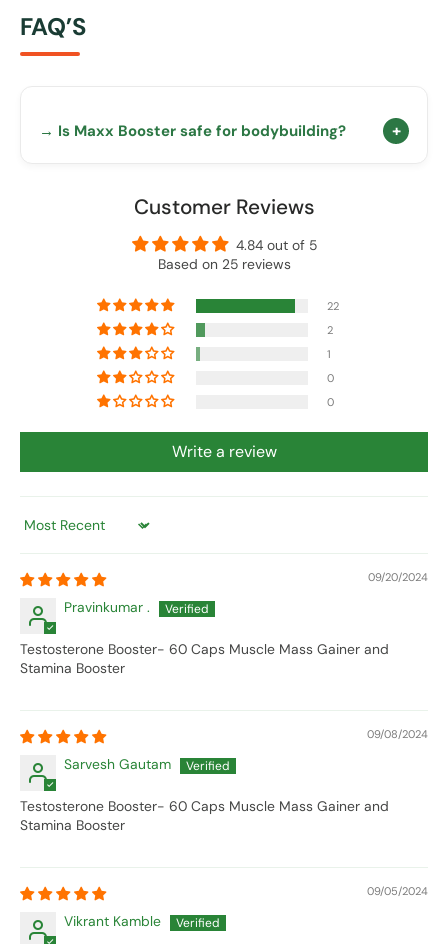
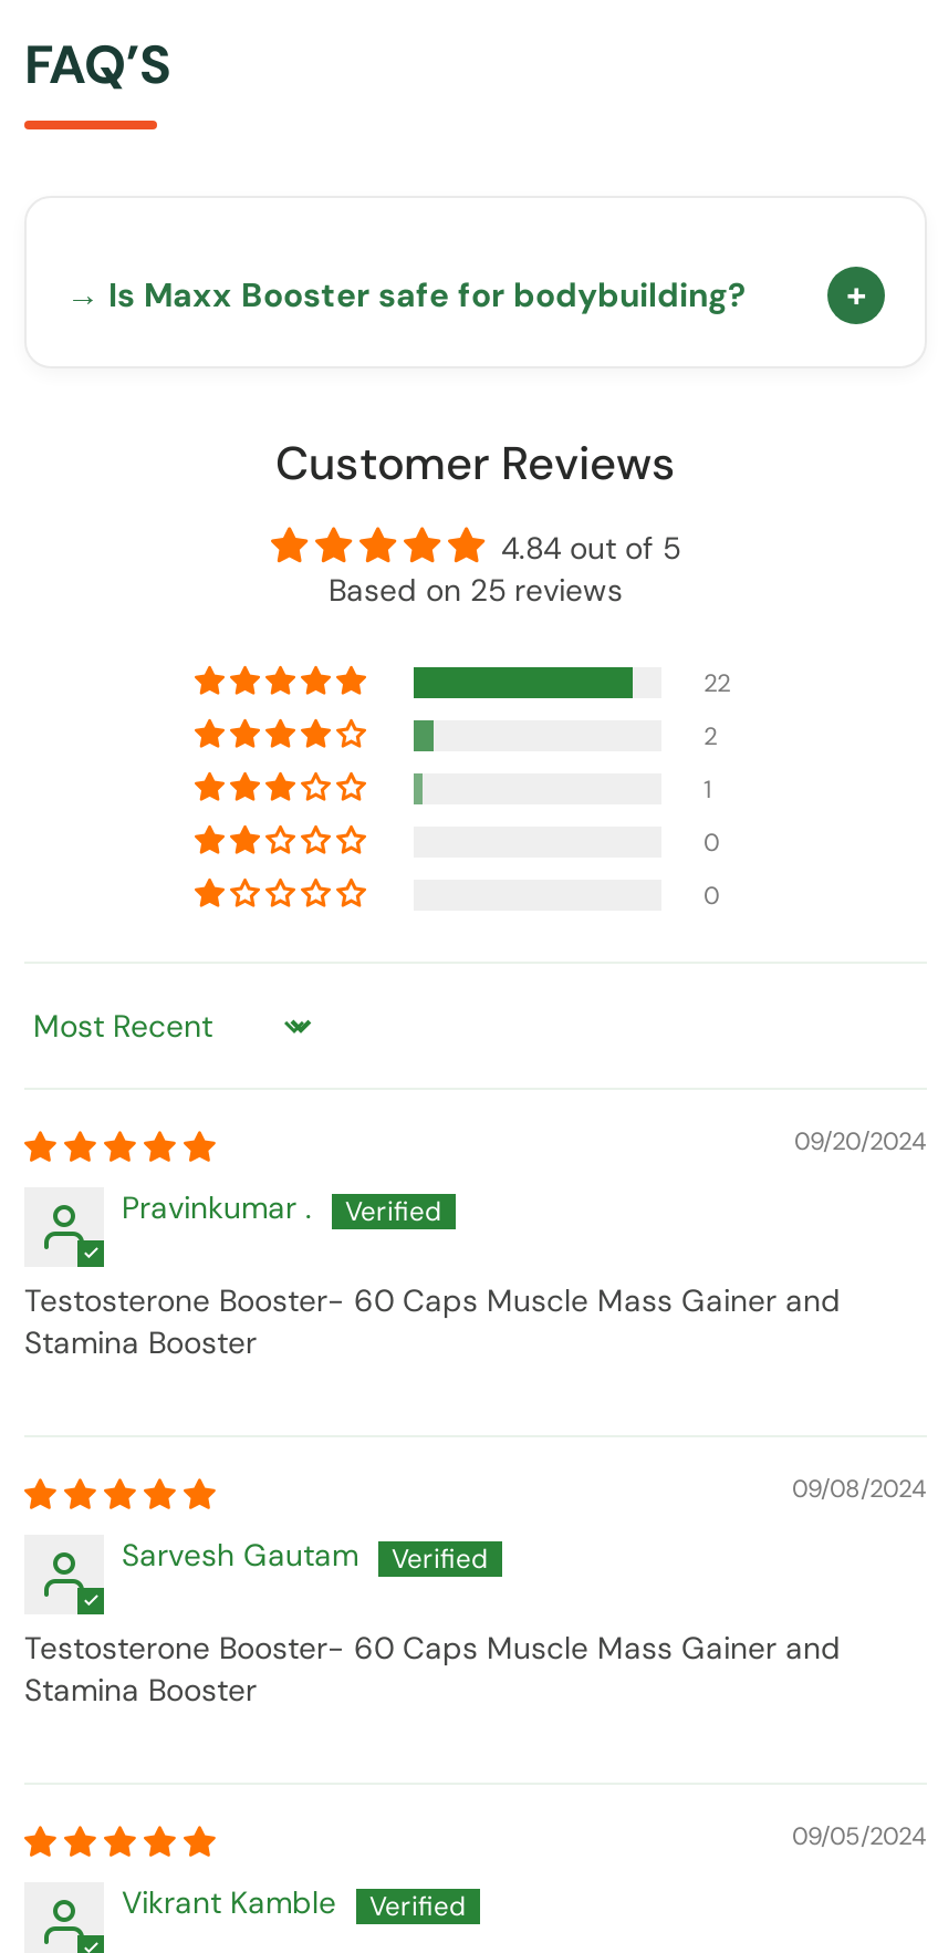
[171,441,276,462] Write a review -> none

